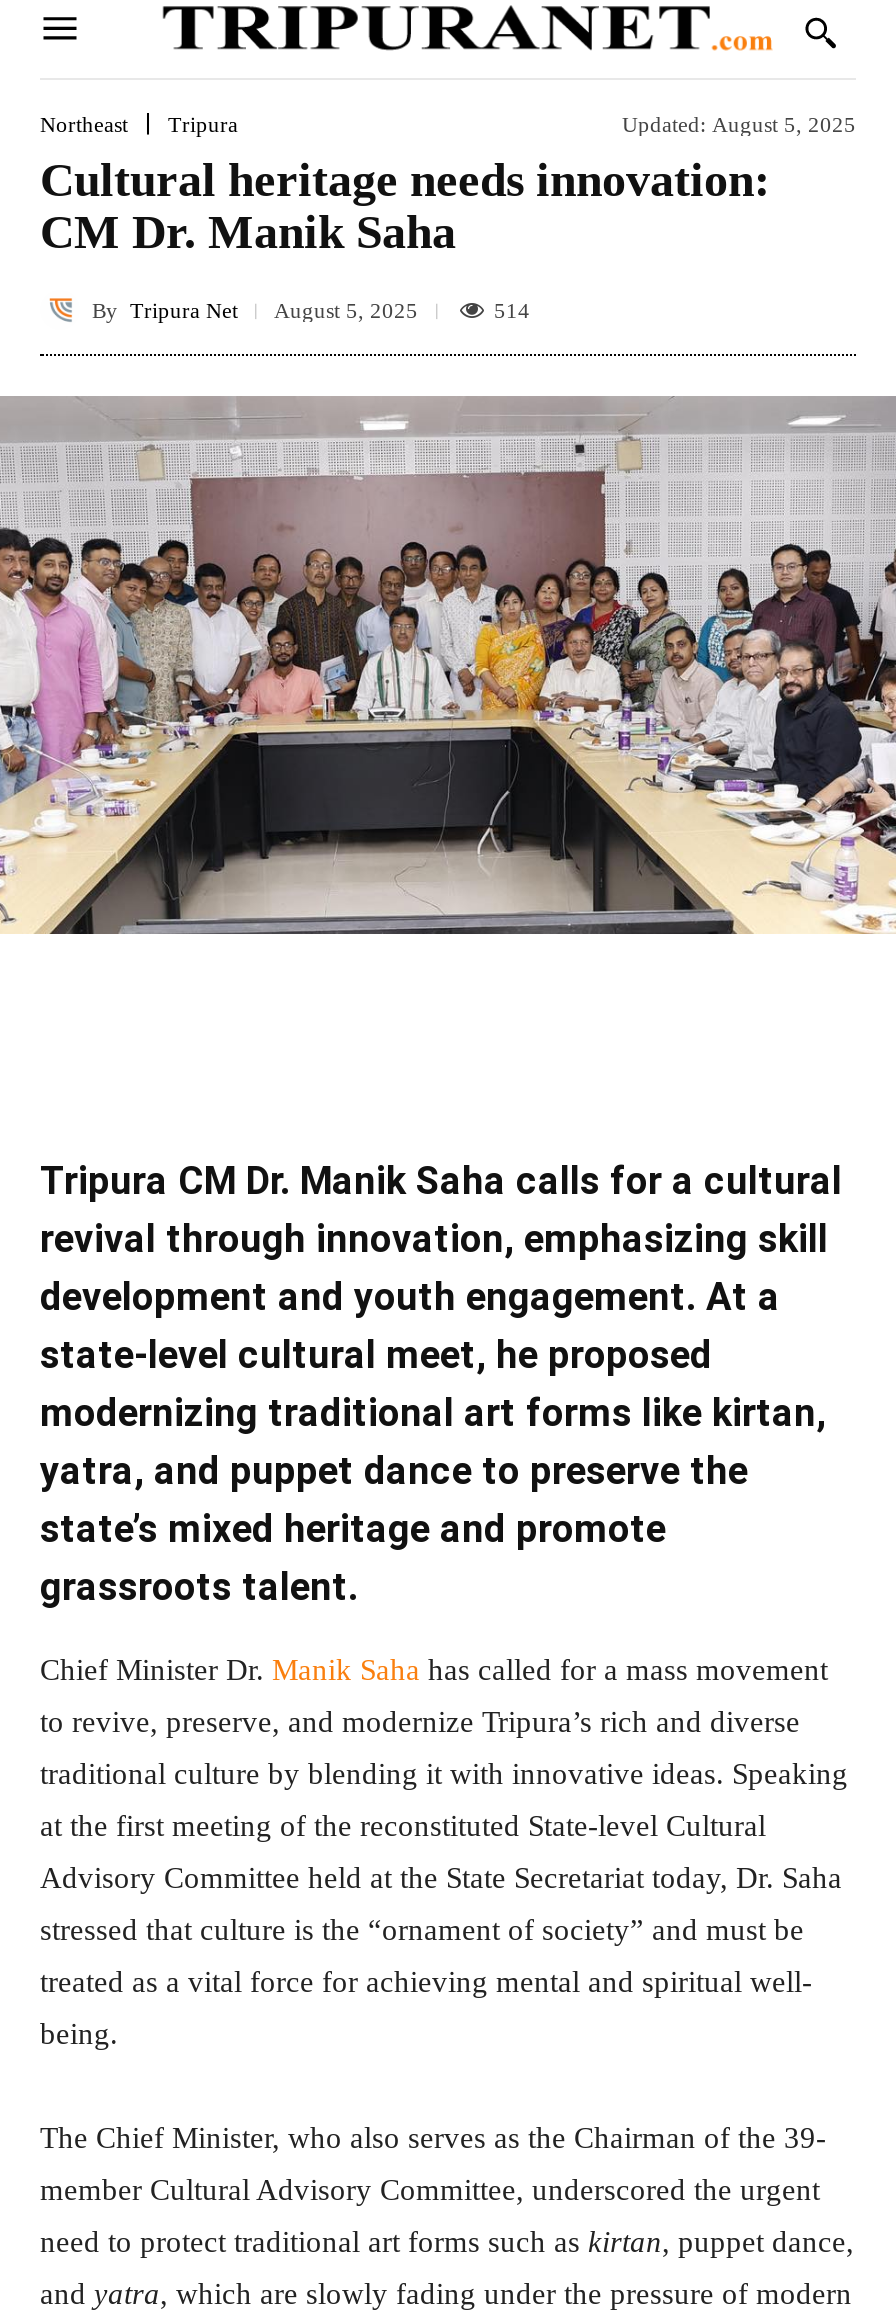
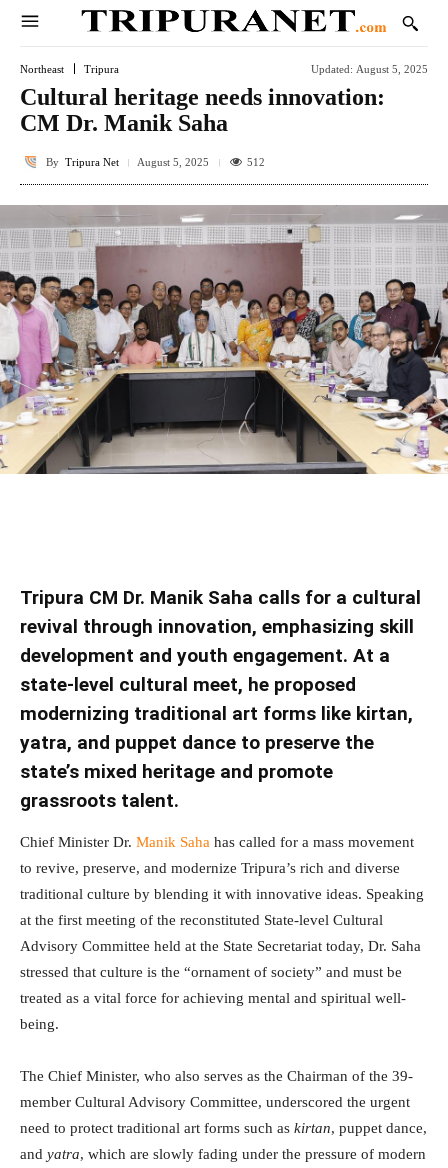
[494,298,530,322] 514 -> [247,156,265,168] 512

